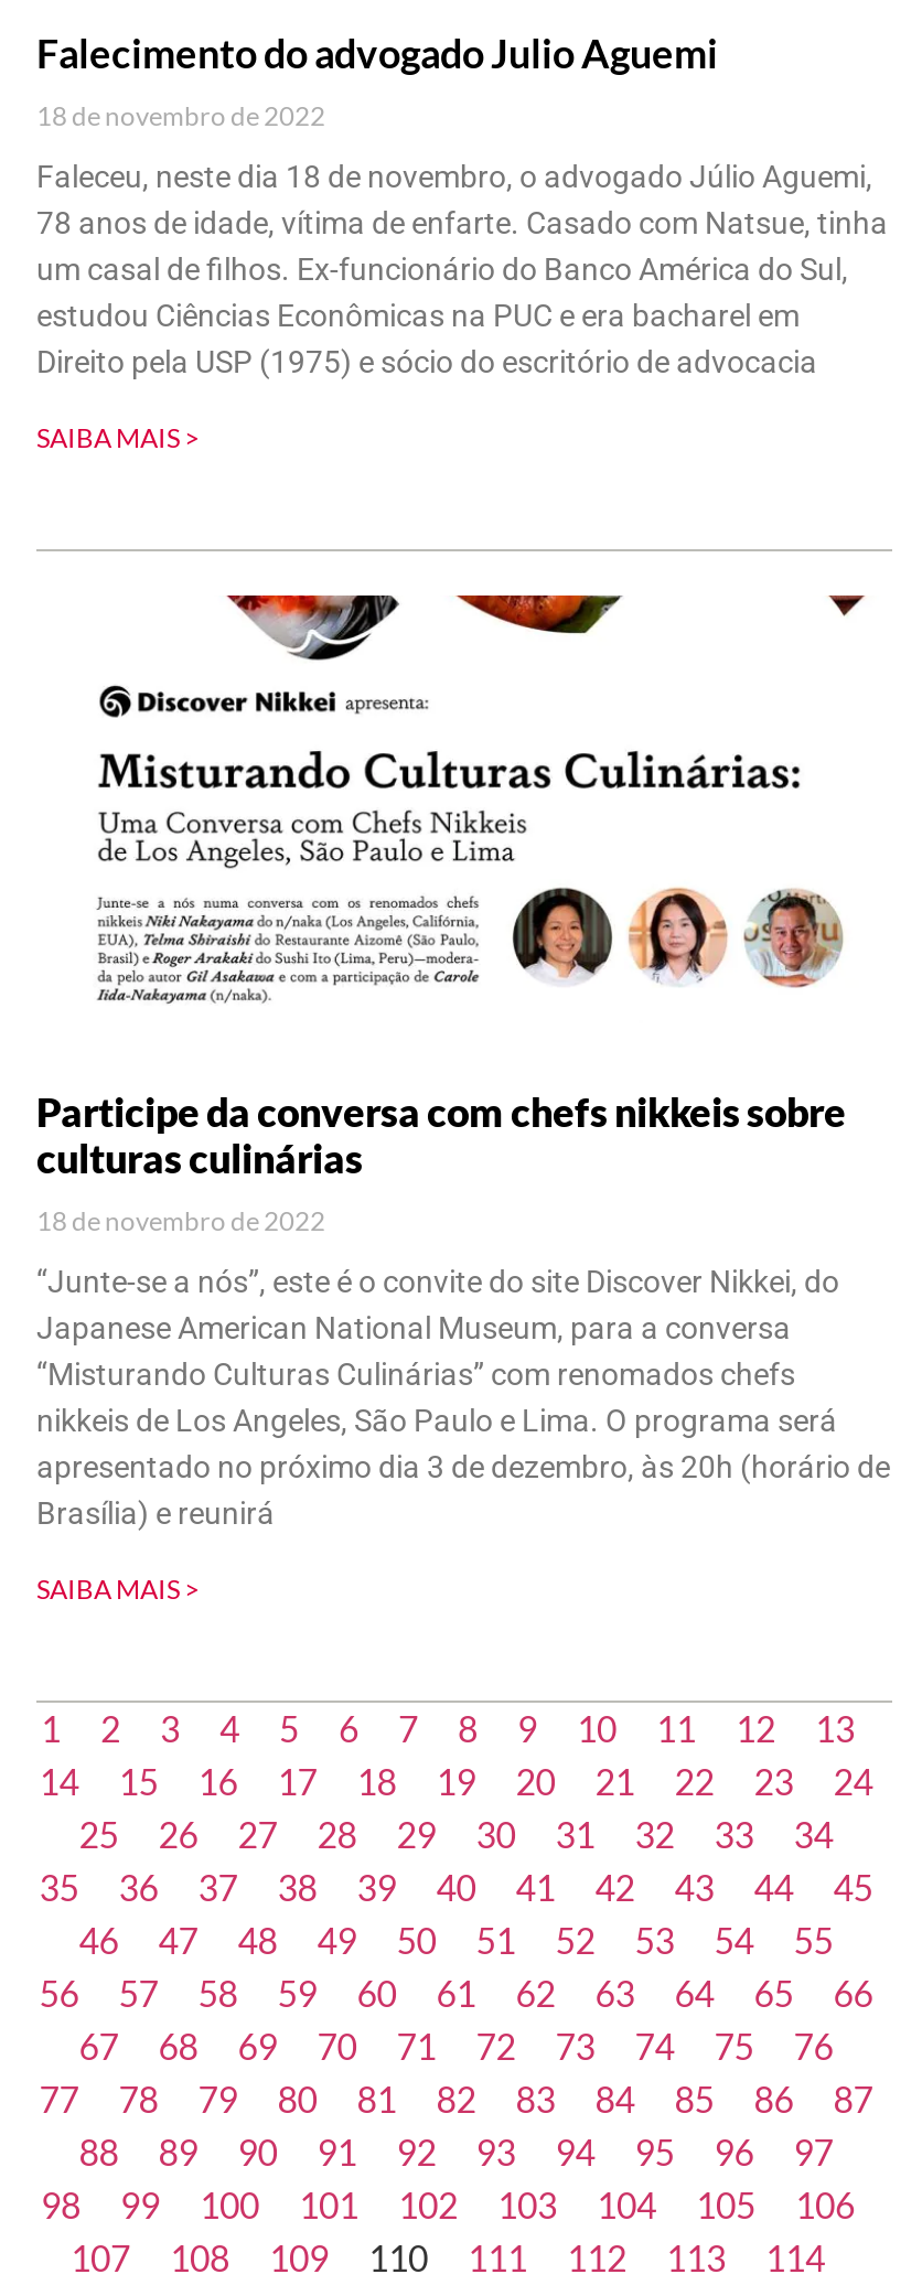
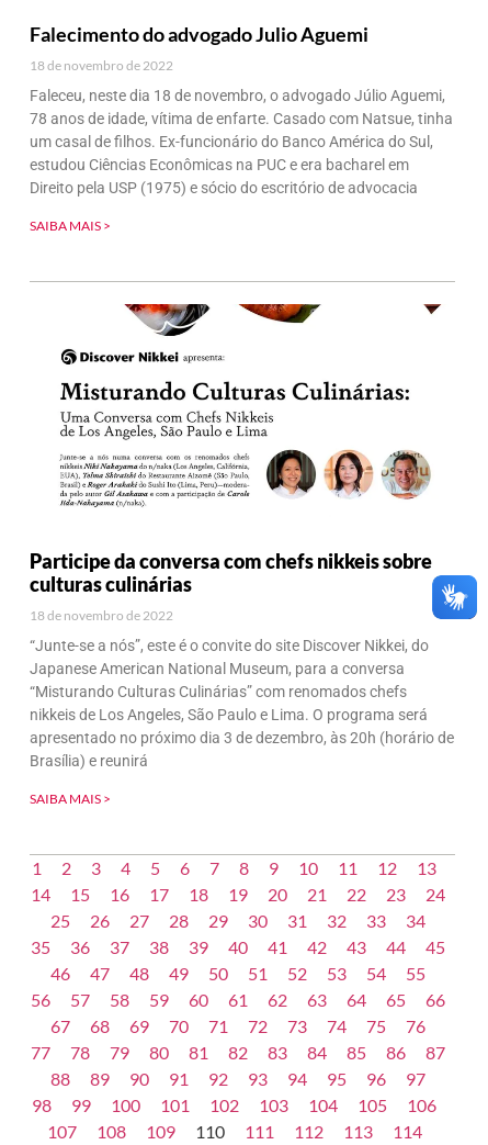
none -> [431,574,478,620] [image]

